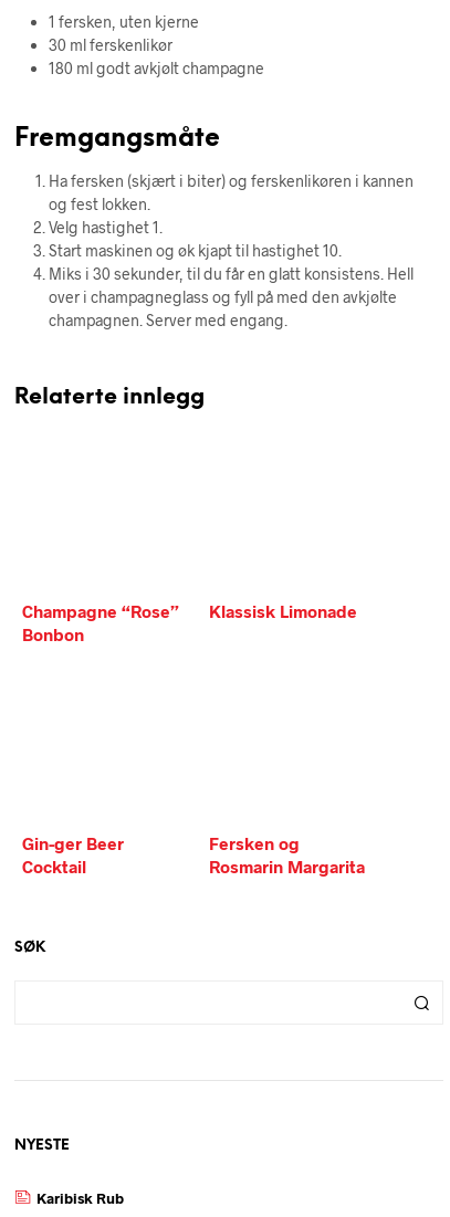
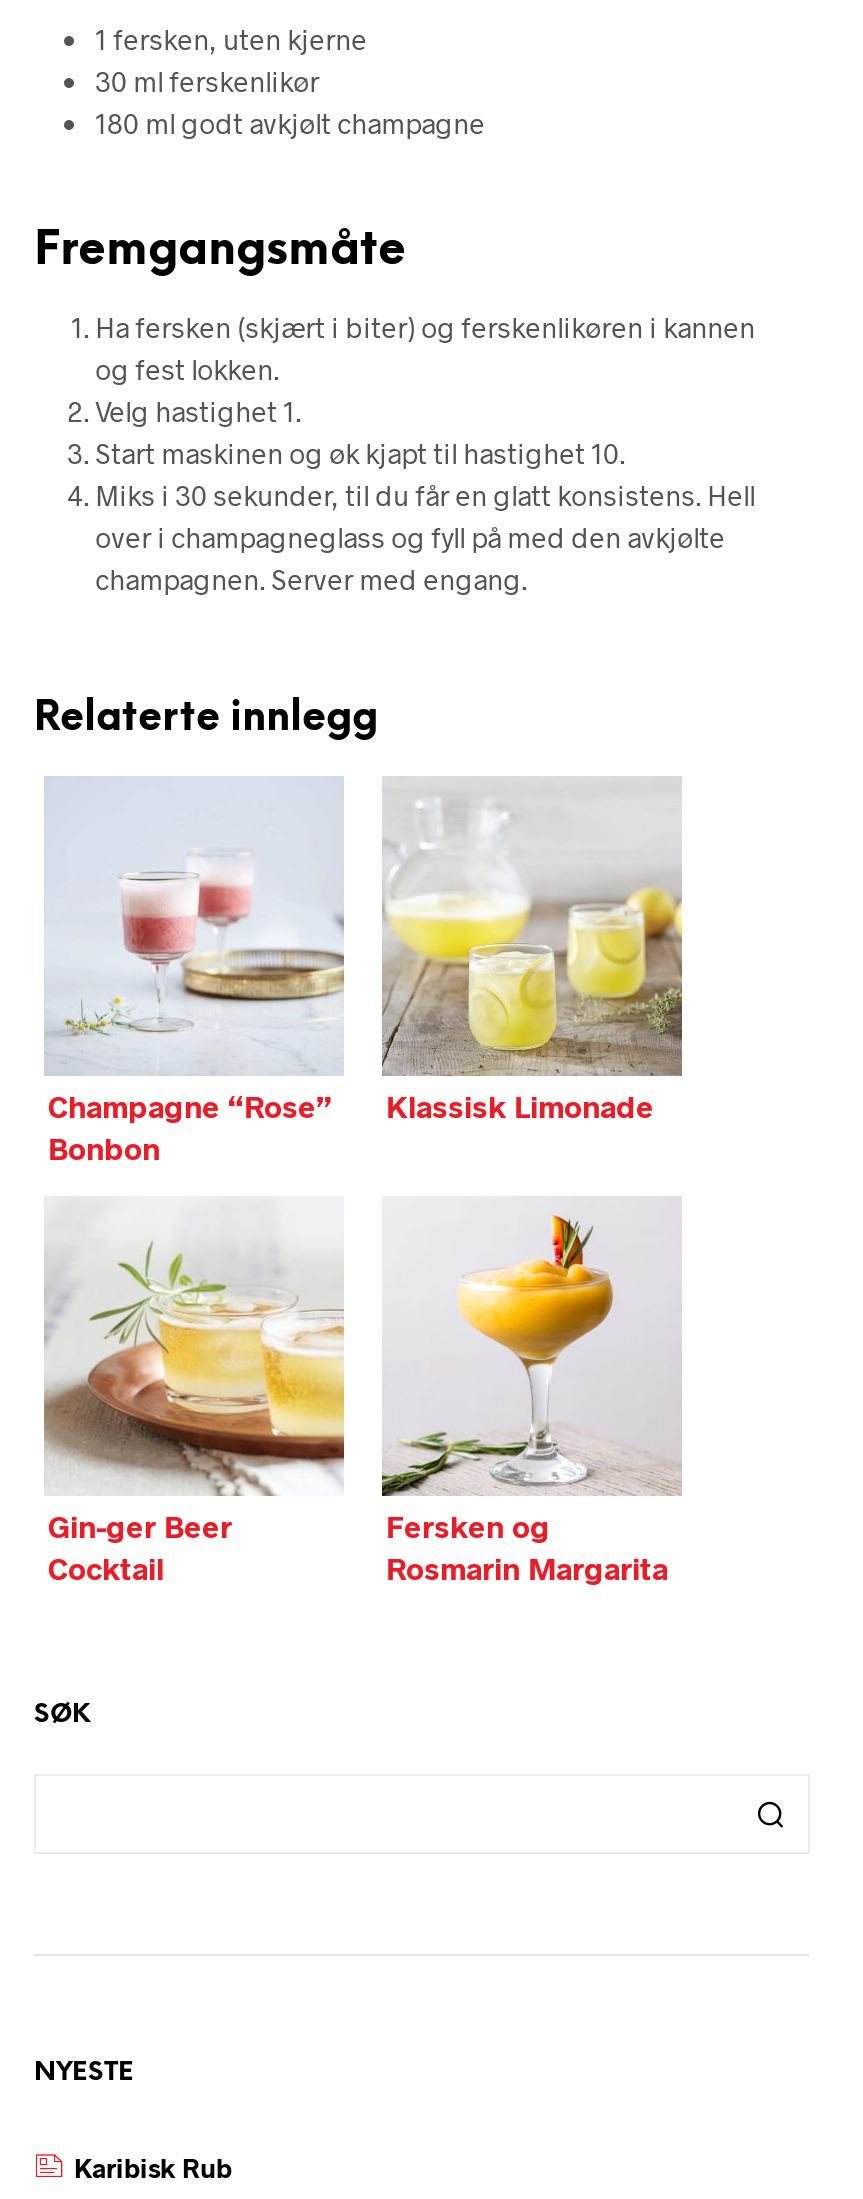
none -> [44,776,346,1076] [image]
none -> [380,776,684,1078] [image]
none -> [42,1200,346,1498] [image]
none -> [380,1198,682,1498] [image]

